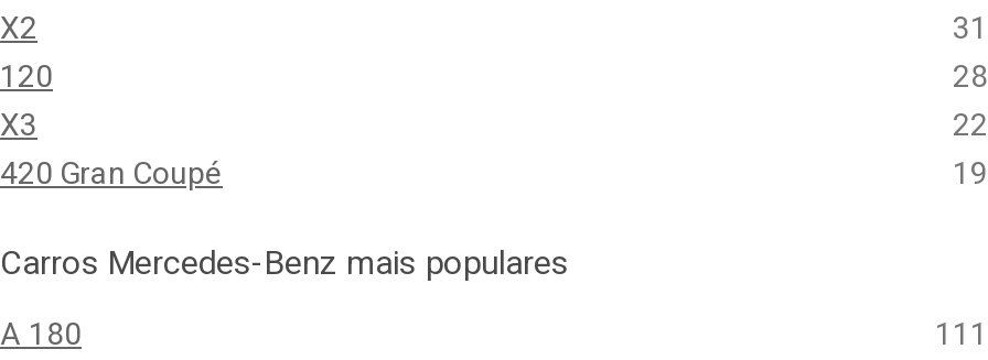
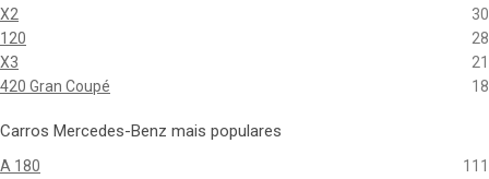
[953,10,988,45] 31 -> [472,5,489,23] 30
[953,107,988,142] 22 -> [472,53,489,71] 21
[953,155,988,190] 19 -> [472,77,489,95] 18

